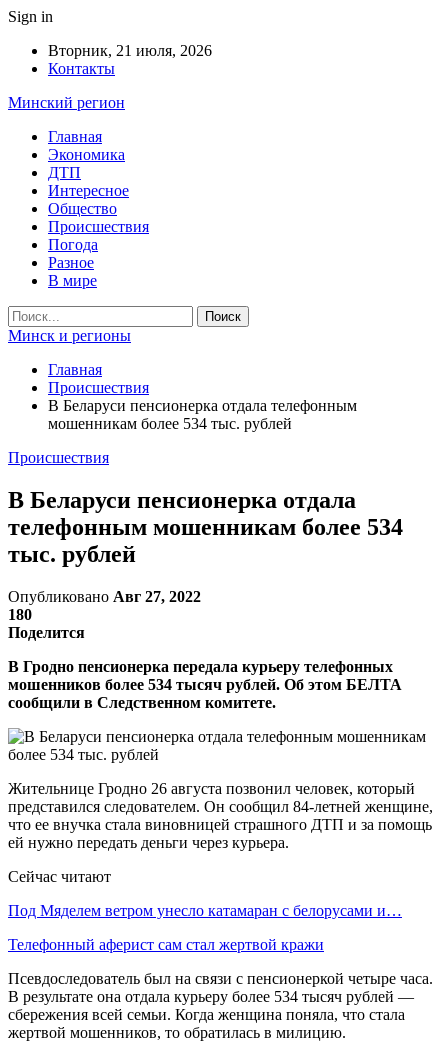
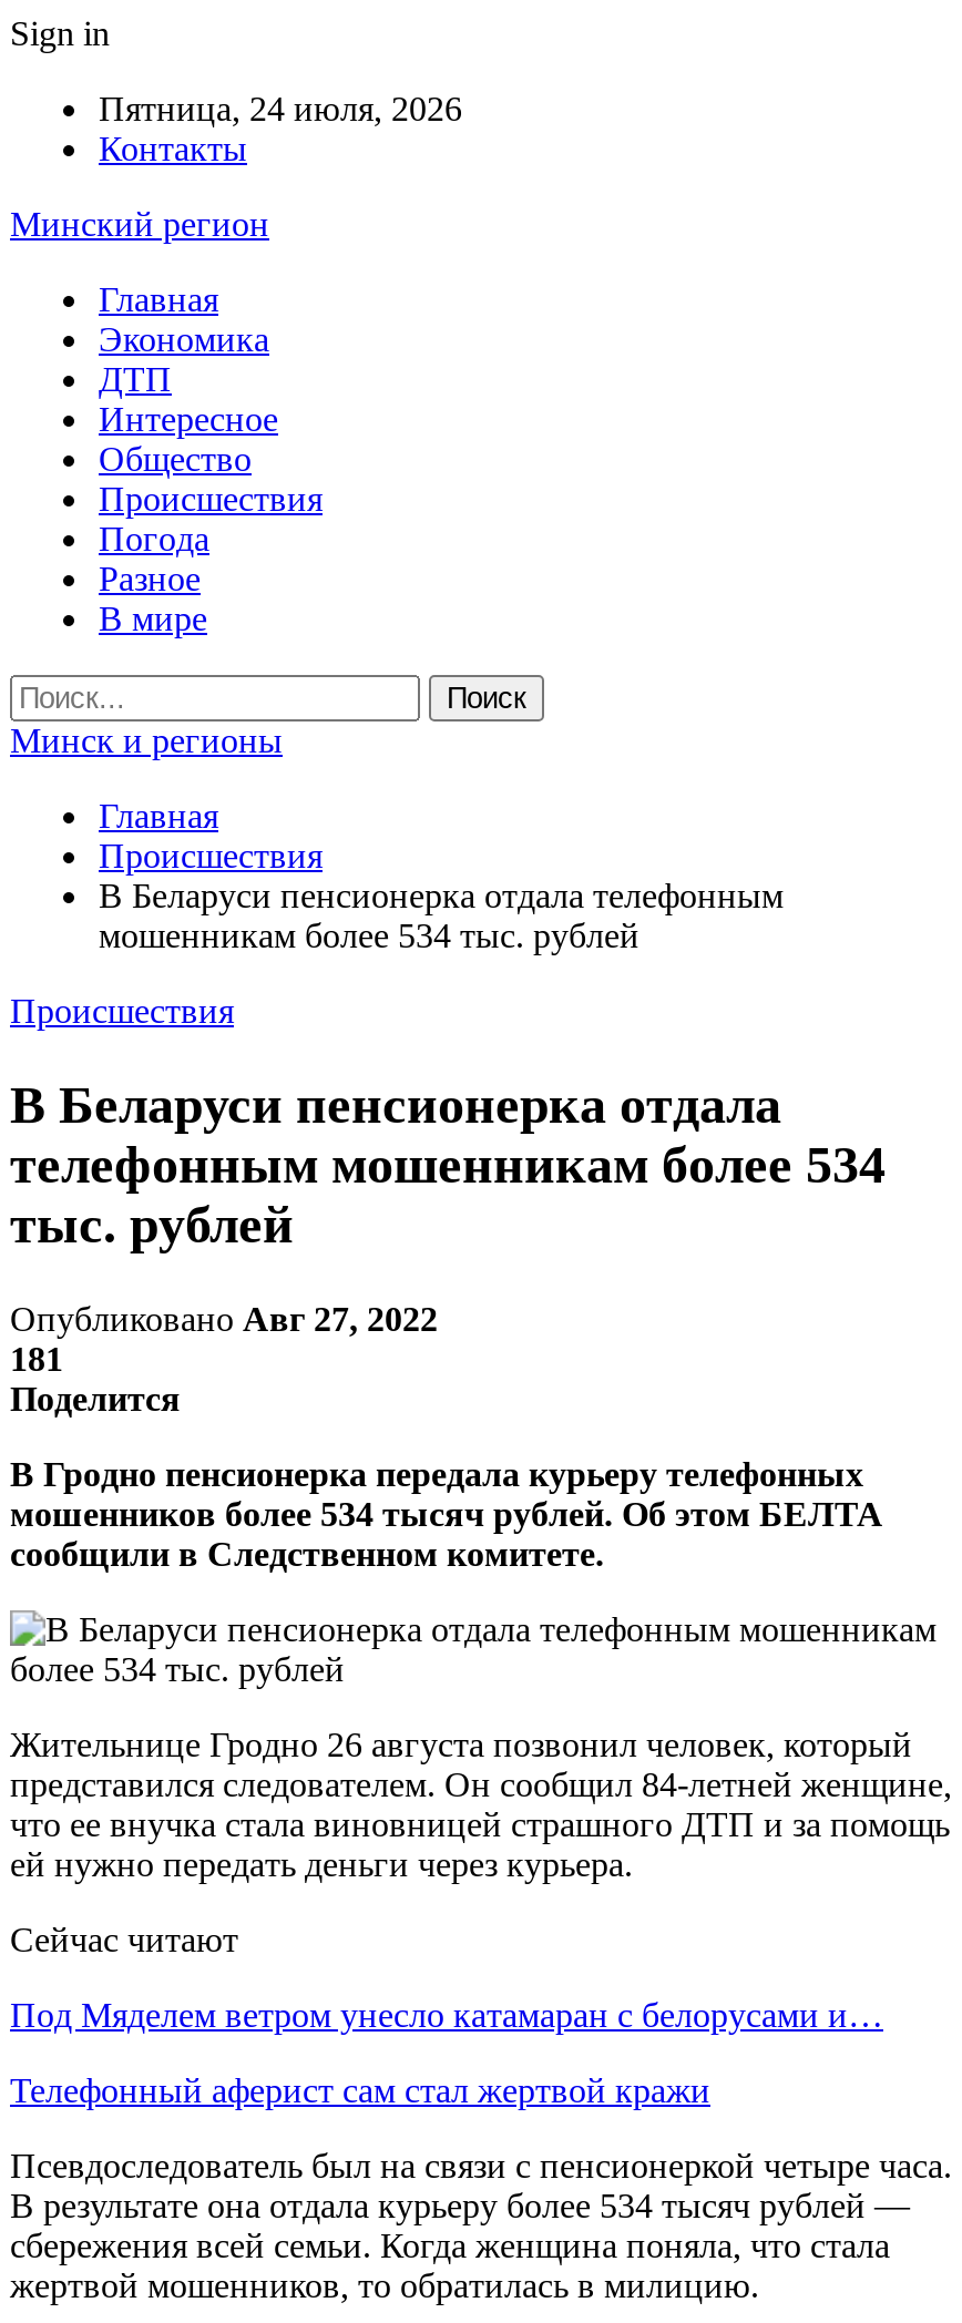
[48,42,212,59] Вторник, 21 июля, 2026 -> [99,90,462,127] Пятница, 24 июля, 2026
[8,606,32,623] 180 -> [10,1339,63,1377] 181

